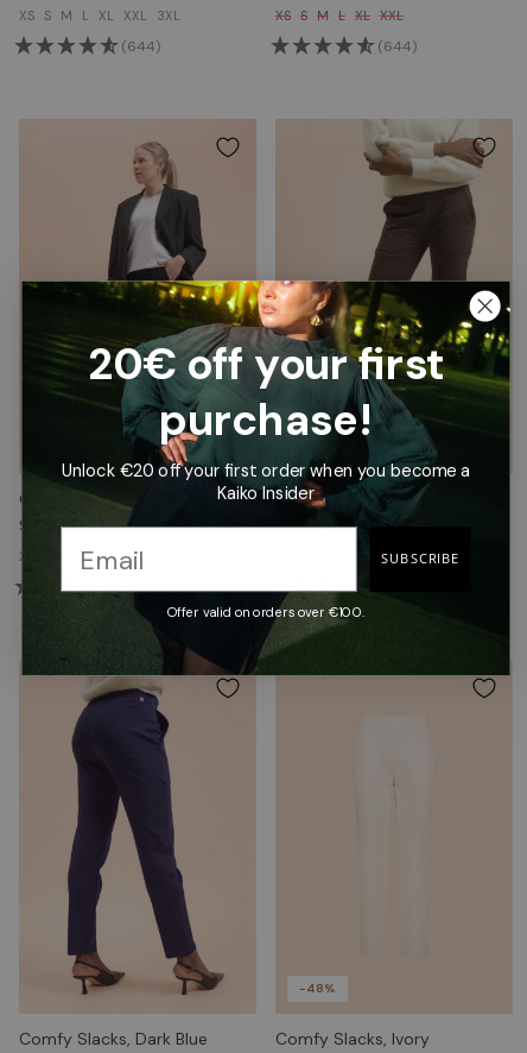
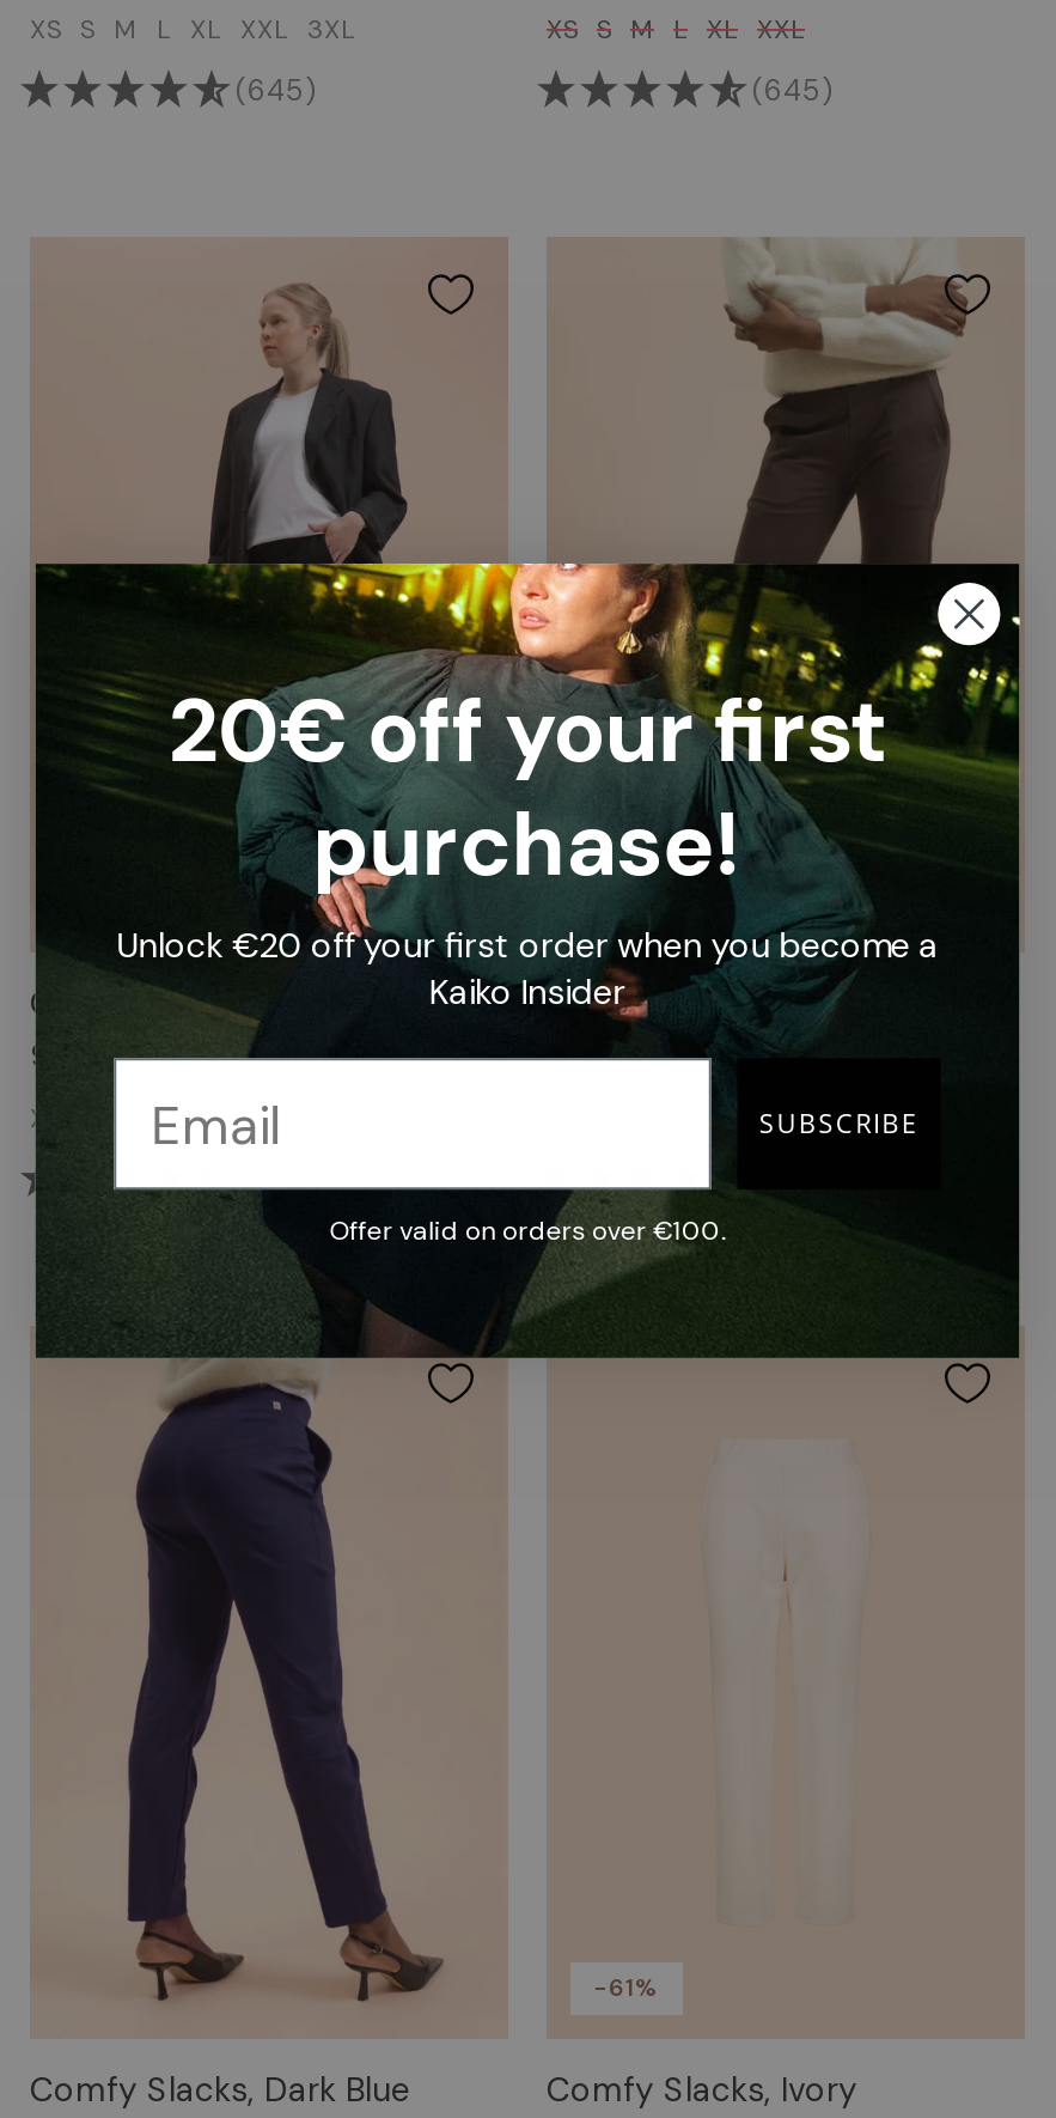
[121,37,160,56] (644) -> [236,73,315,111] (645)
[377,37,417,56] (644) -> [752,73,831,111] (645)
[299,981,336,996] -48% -> [594,1973,659,2004] -61%

